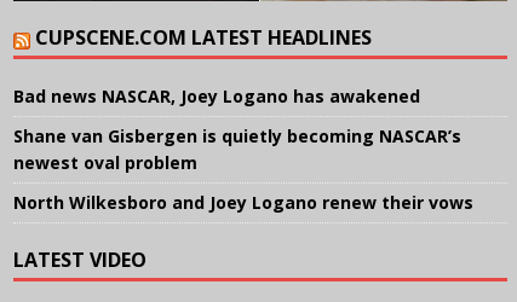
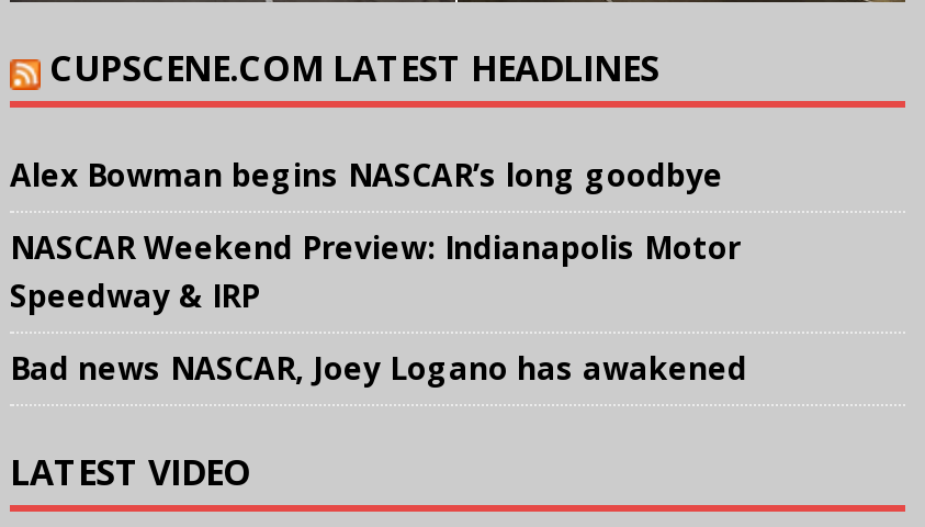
none -> [10,154,741,316] Alex Bowman begins NASCAR’s long goodbye | NASCAR Weekend Preview: Indianapolis Motor | Speedway & IRP
moved [13,85,420,108] -> [10,347,747,389]: Bad news NASCAR, Joey Logano has awakened
[13,124,473,214] Shane van Gisbergen is quietly becoming NASCAR’s | newest oval problem | North Wilkesboro and Joey Logano renew their vows -> none

